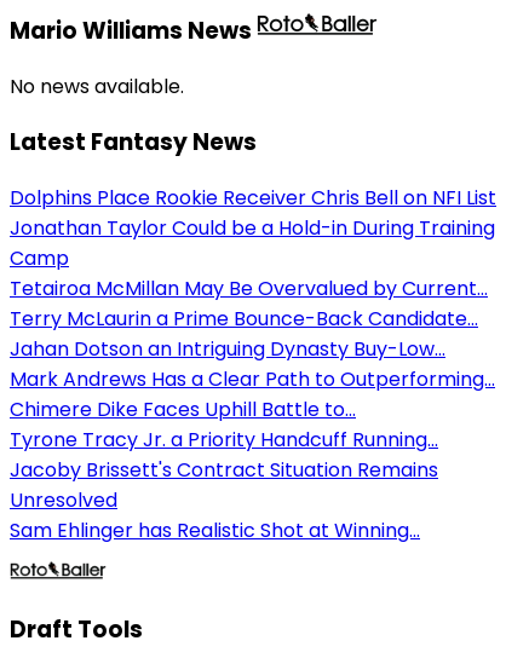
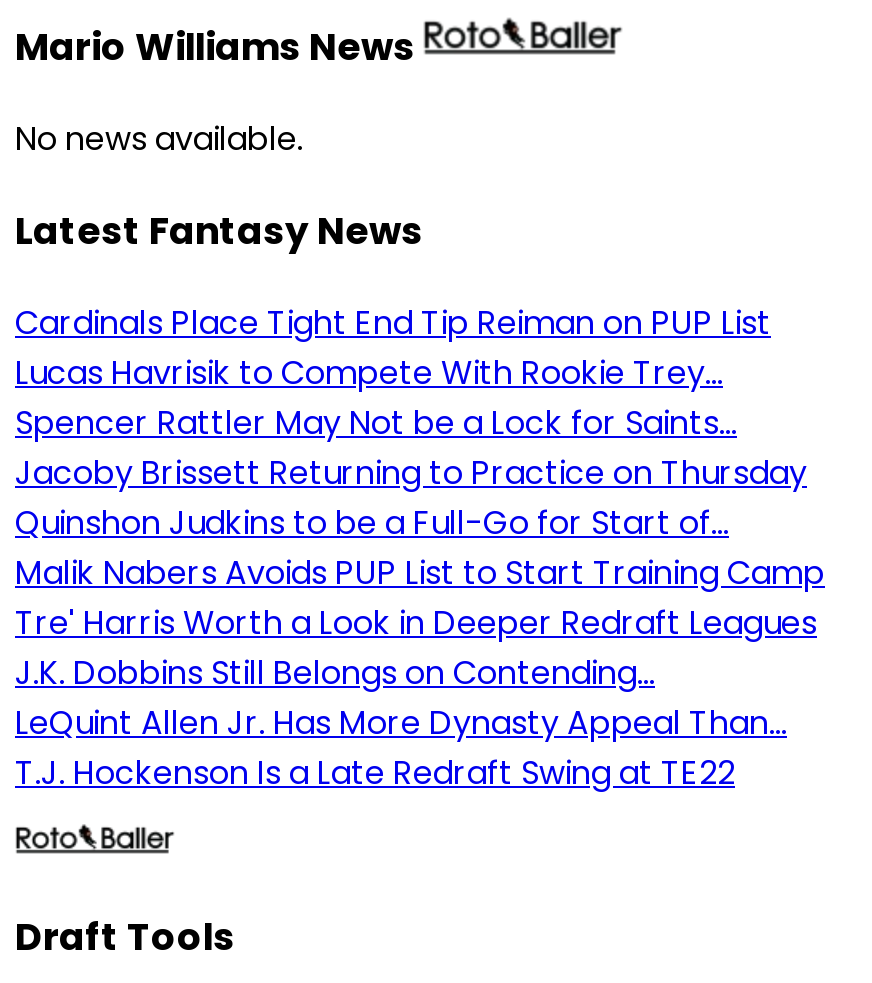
[10,183,496,544] Dolphins Place Rookie Receiver Chris Bell on NFI List | Jonathan Taylor Could be a Hold-in During Training | Camp | Tetairoa McMillan May Be Overvalued by Current... | Terry McLaurin a Prime Bounce-Back Candidate... | Jahan Dotson an Intriguing Dynasty Buy-Low... | Mark Andrews Has a Clear Path to Outperforming... | Chimere Dike Faces Uphill Battle to... | Tyrone Tracy Jr. a Priority Handcuff Running... | Jacoby Brissett's Contract Situation Remains | Unresolved | Sam Ehlinger has Realistic Shot at Winning... -> [15,299,825,795] Cardinals Place Tight End Tip Reiman on PUP List | Lucas Havrisik to Compete With Rookie Trey... | Spencer Rattler May Not be a Lock for Saints... | Jacoby Brissett Returning to Practice on Thursday | Quinshon Judkins to be a Full-Go for Start of... | Malik Nabers Avoids PUP List to Start Training Camp | Tre' Harris Worth a Look in Deeper Redraft Leagues | J.K. Dobbins Still Belongs on Contending... | LeQuint Allen Jr. Has More Dynasty Appeal Than... | T.J. Hockenson Is a Late Redraft Swing at TE22

